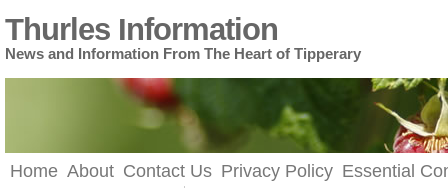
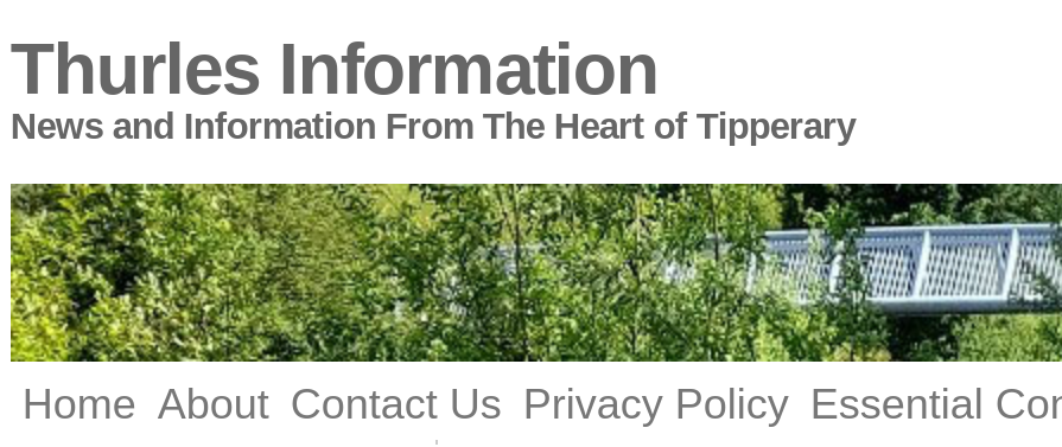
[5,77,445,154] [image] -> [11,181,1055,364] [image]

